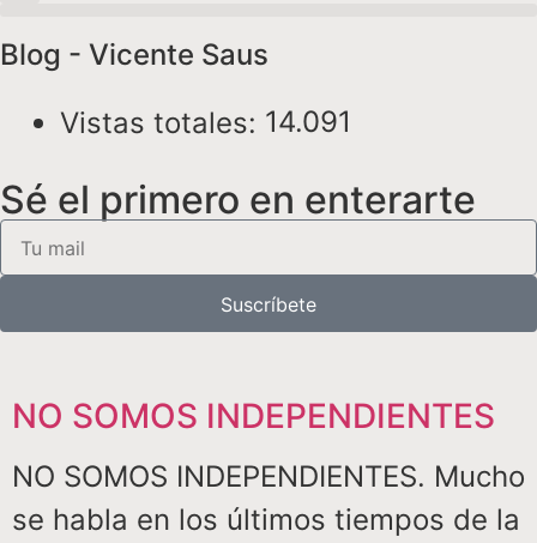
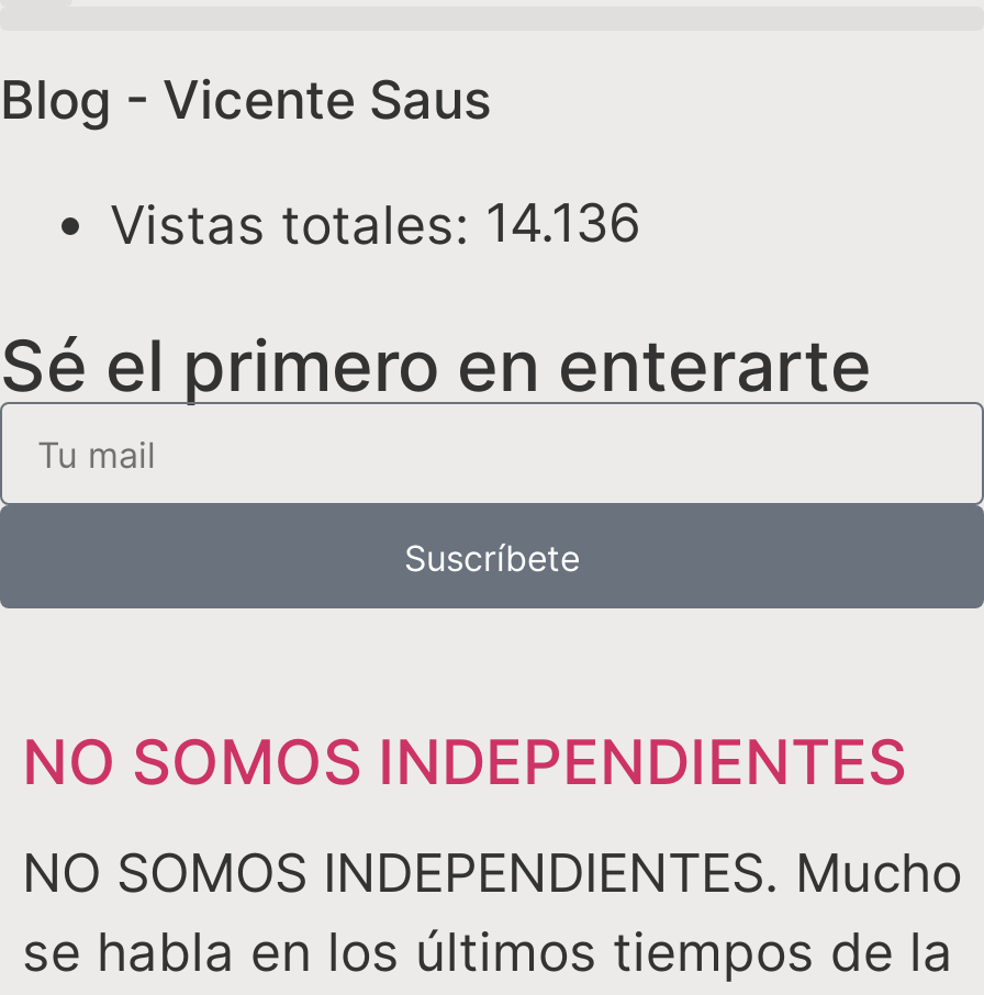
[60,104,351,141] Vistas totales: 14.091 -> [110,191,641,258] Vistas totales: 14.136

